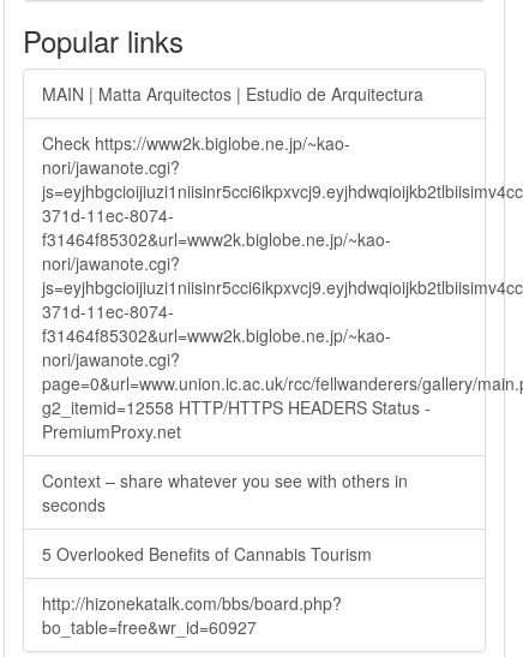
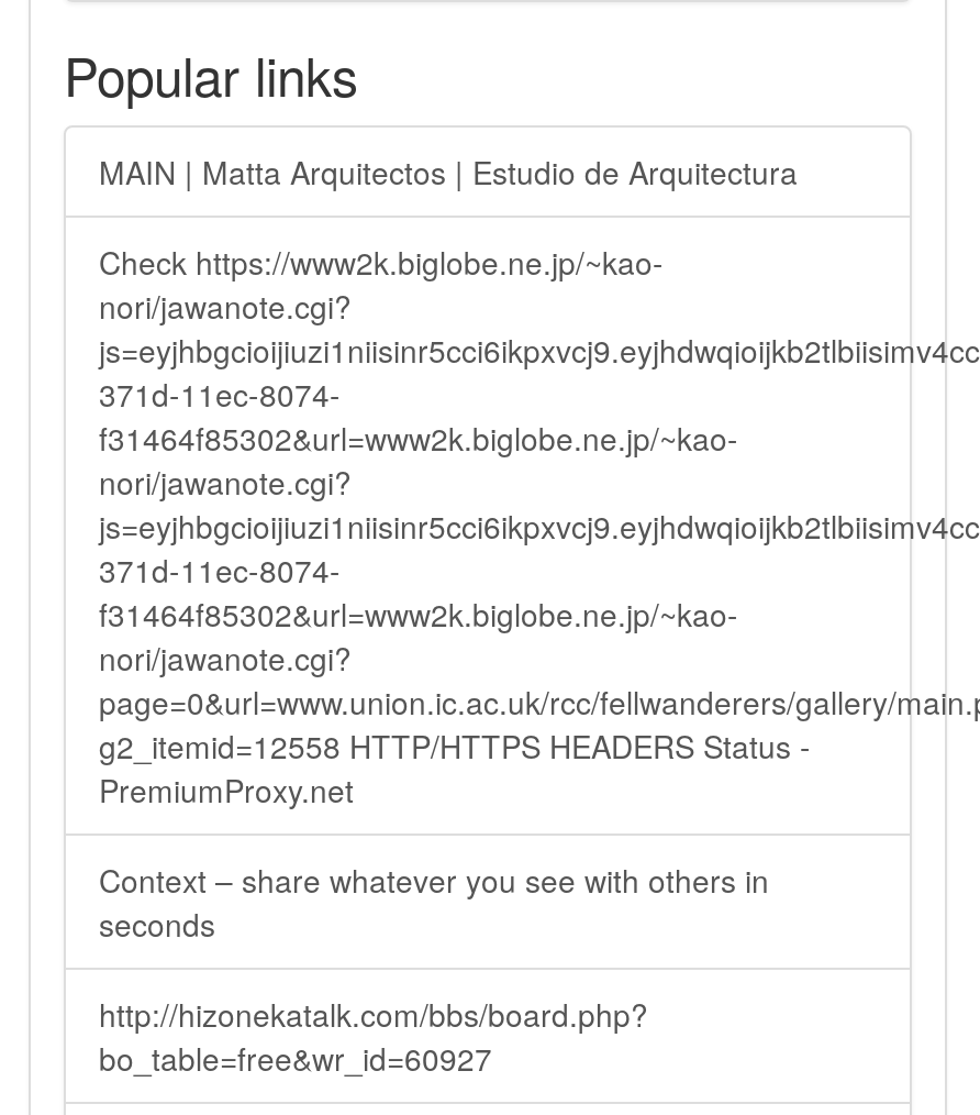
[42,542,372,566] 5 Overlooked Benefits of Cannabis Tourism -> none

